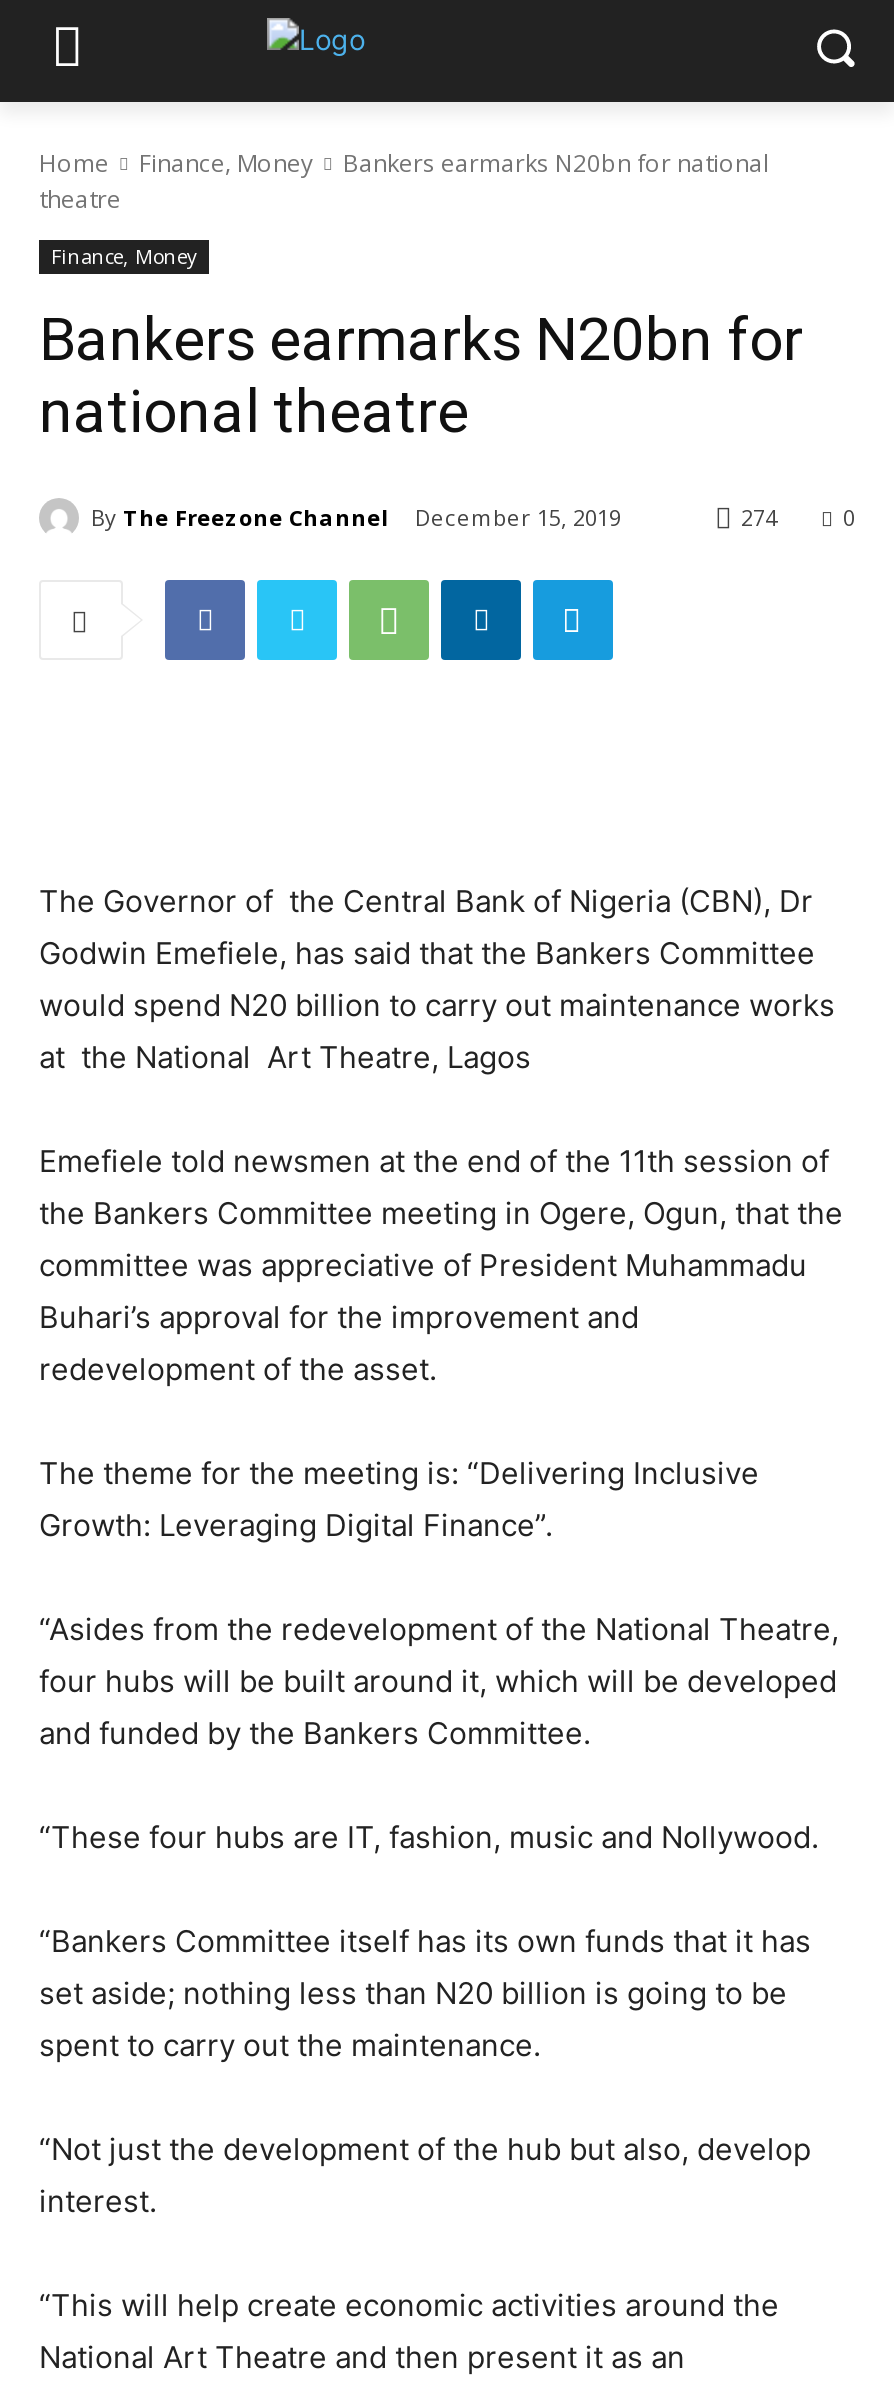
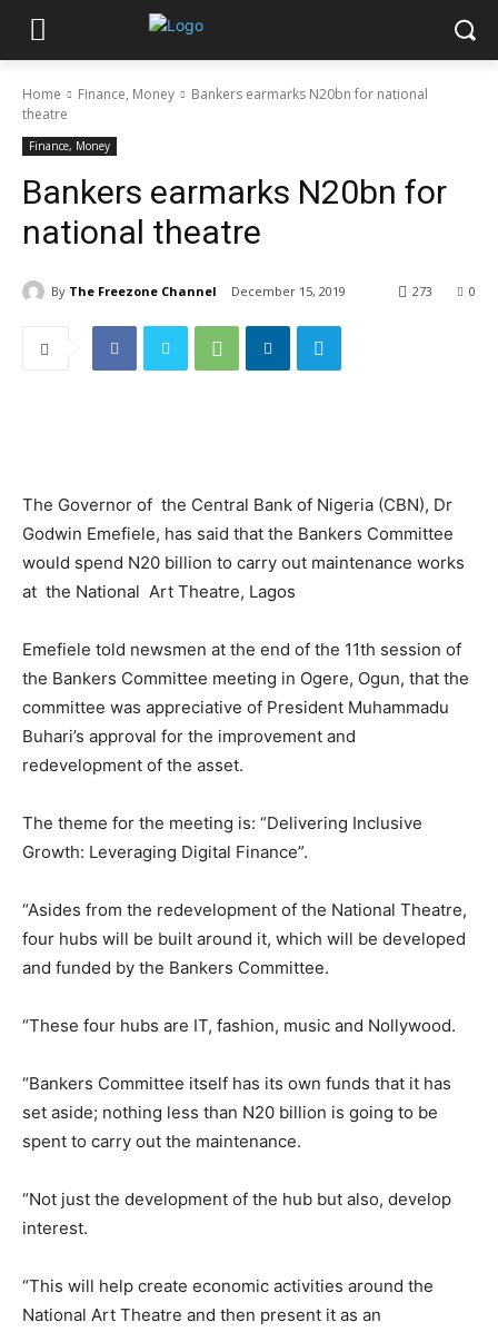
[741,502,777,532] 274 -> [412,283,432,299] 273

